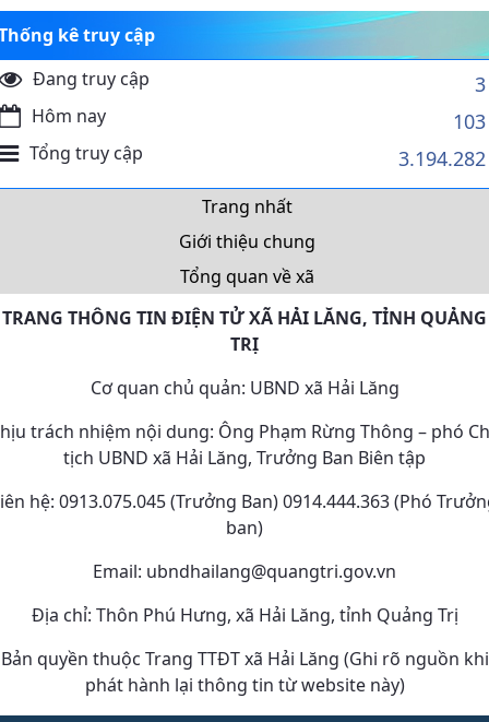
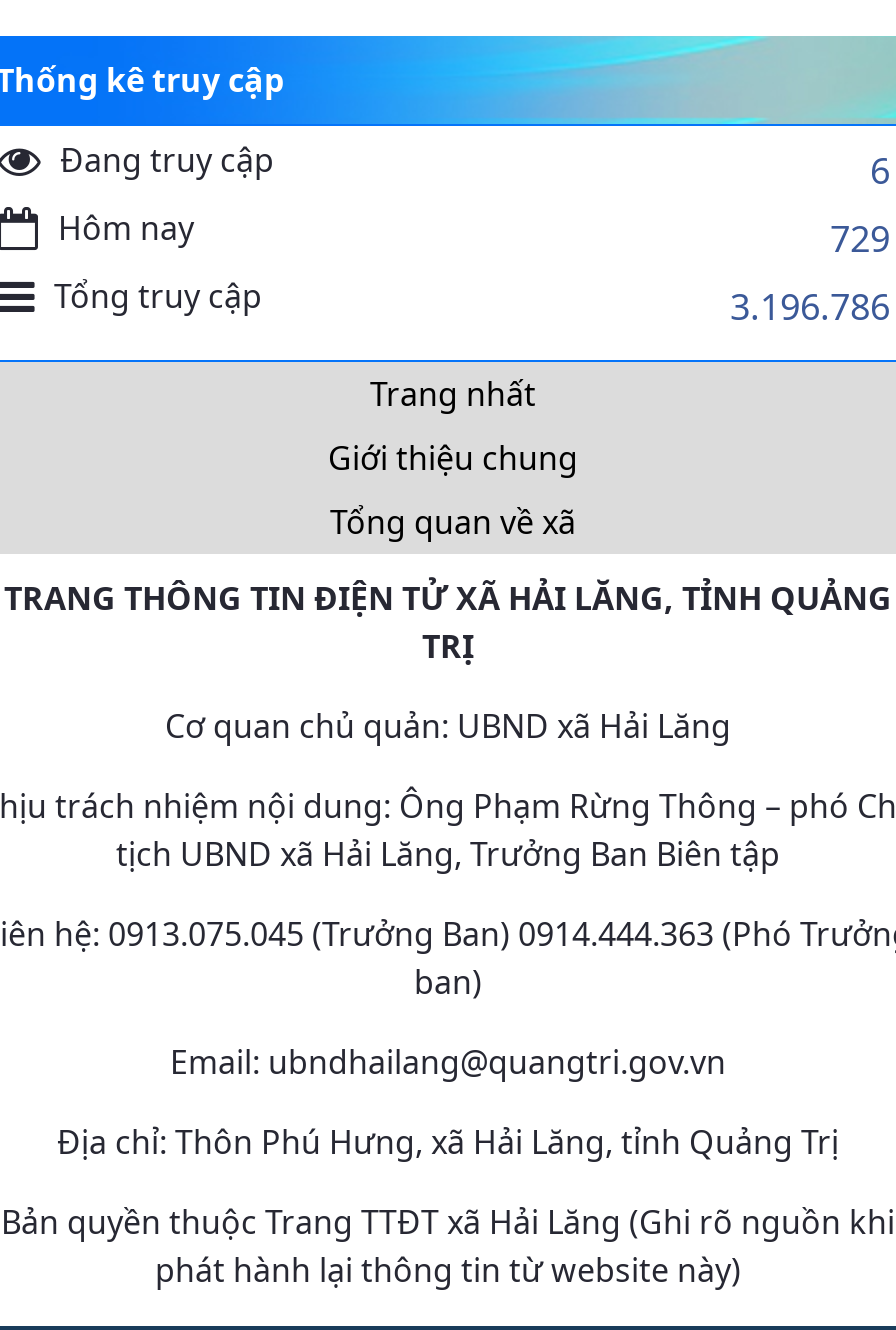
[475,71,486,97] 3 -> [870,146,890,194] 6
[453,108,486,134] 103 -> [830,214,890,262] 729
[398,145,486,171] 3.194.282 -> [730,282,890,330] 3.196.786

